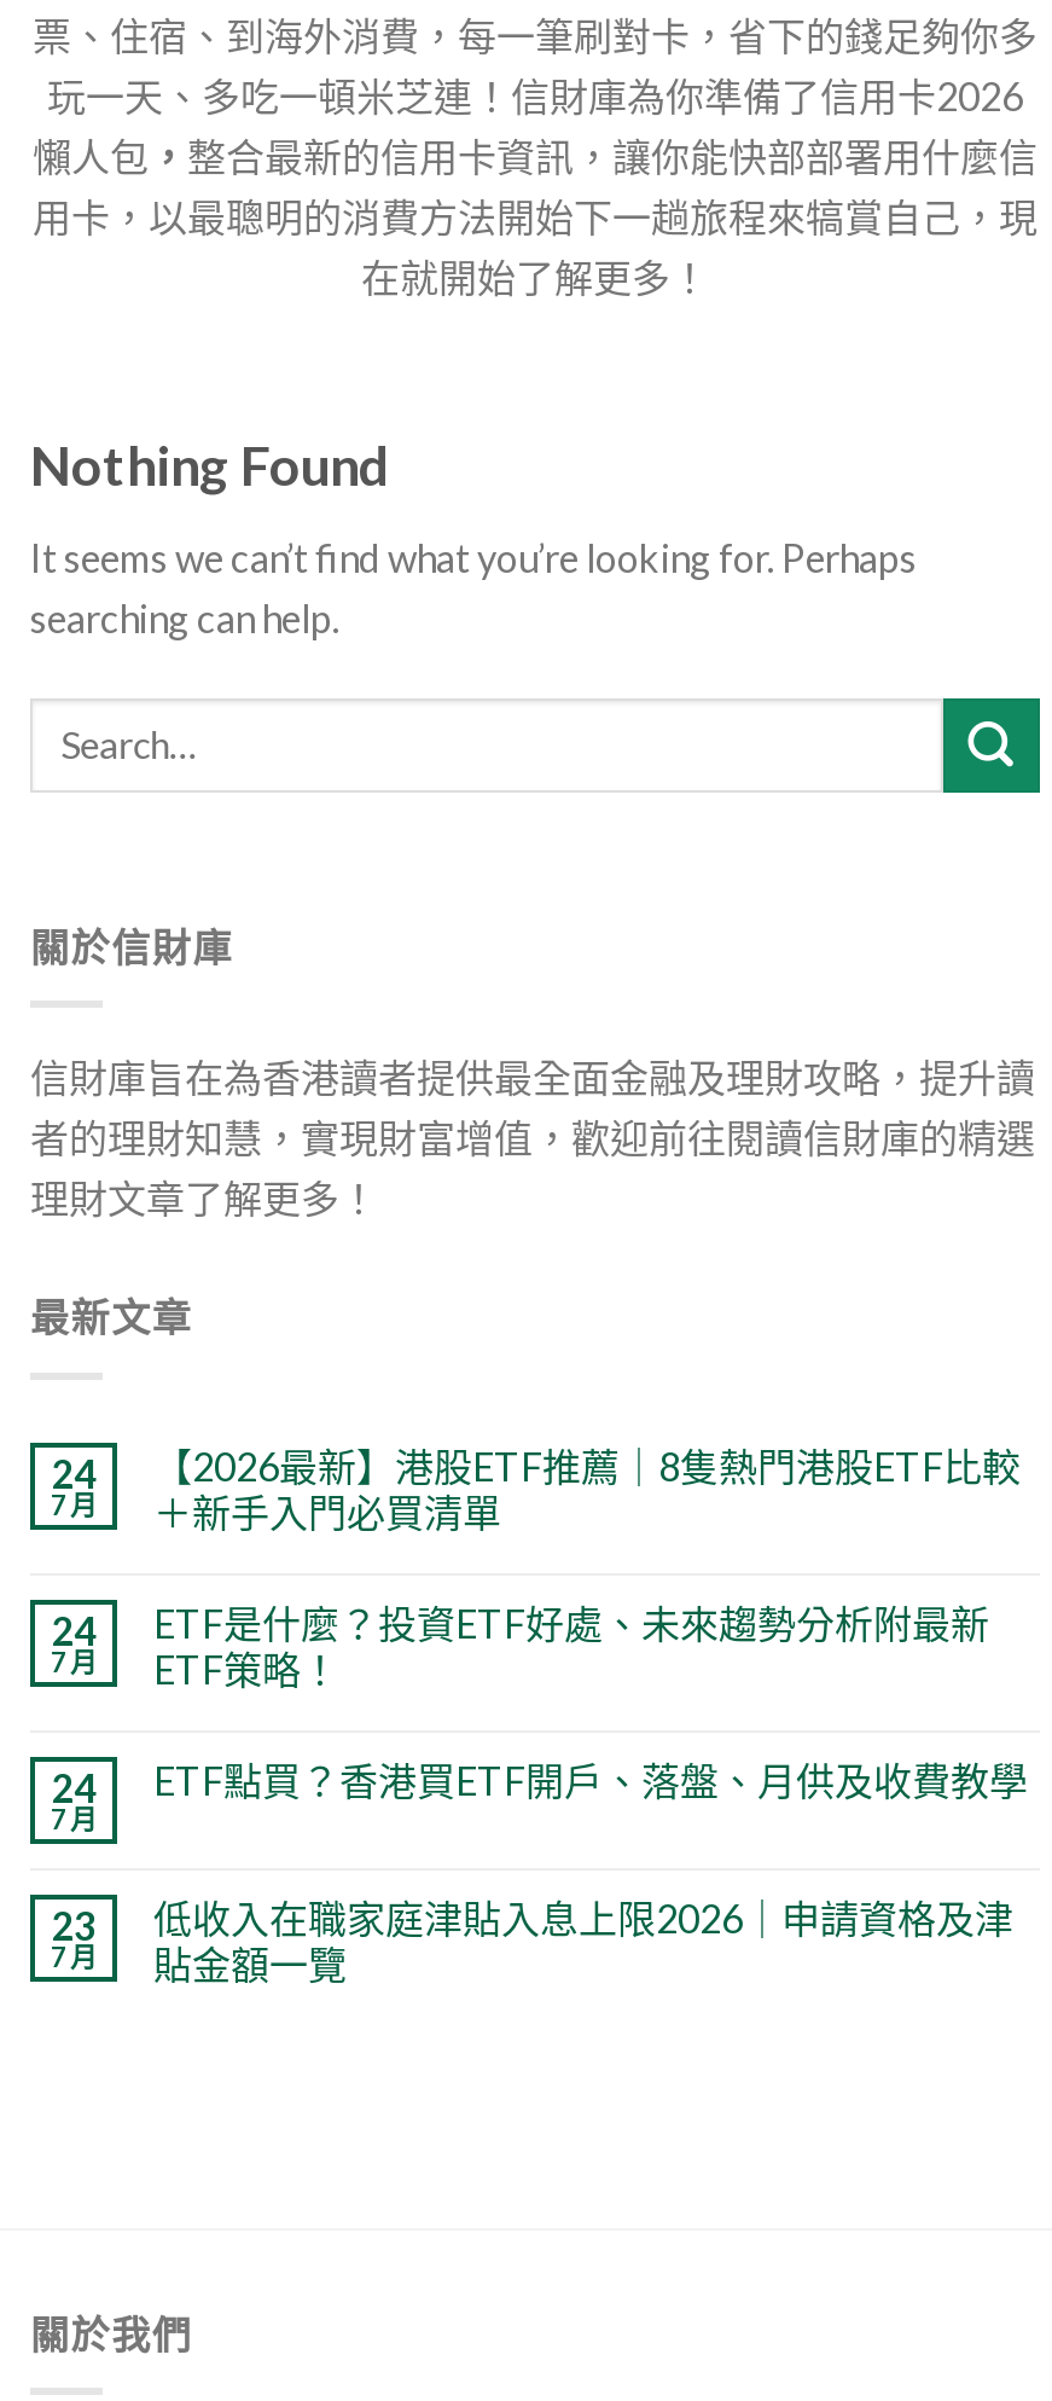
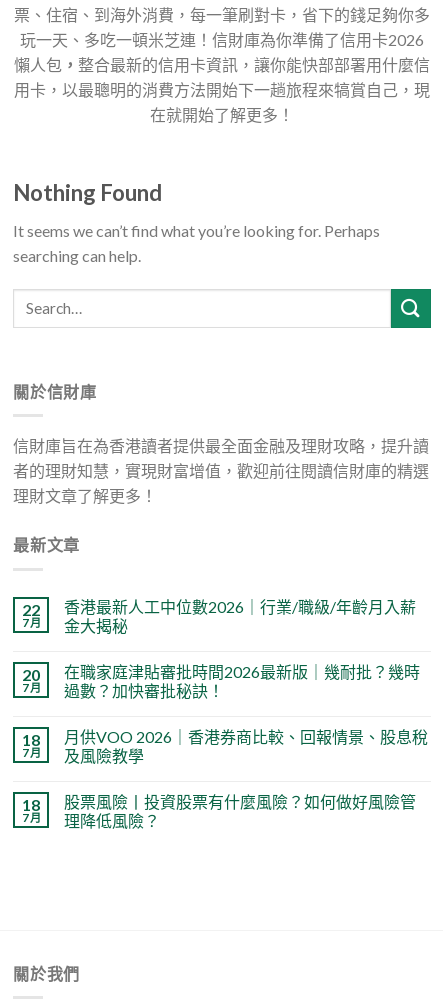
[52,1449,95,1495] 24 -> [22,600,40,619] 22
[153,1442,1021,1534] 【2026最新】港股ETF推薦｜8隻熱門港股ETF比較 | ＋新手入門必買清單 -> [64,597,416,635] 香港最新人工中位數2026｜行業/職級/年齡月入薪 | 金大揭秘
[52,1606,95,1652] 24 -> [22,665,40,684] 20
[153,1599,989,1691] ETF是什麼？投資ETF好處、未來趨勢分析附最新 | ETF策略！ -> [64,662,420,700] 在職家庭津貼審批時間2026最新版｜幾耐批？幾時 | 過數？加快審批秘訣！
[52,1763,95,1809] 24 -> [22,730,40,749] 18
[153,1756,1028,1802] ETF點買？香港買ETF開戶、落盤、月供及收費教學 -> [64,727,428,765] 月供VOO 2026｜香港券商比較、回報情景、股息稅 | 及風險教學
[52,1901,95,1947] 23 -> [22,795,40,814] 18
[153,1894,1013,1986] 低收入在職家庭津貼入息上限2026｜申請資格及津 | 貼金額一覽 -> [64,792,416,830] 股票風險丨投資股票有什麼風險？如何做好風險管 | 理降低風險？

